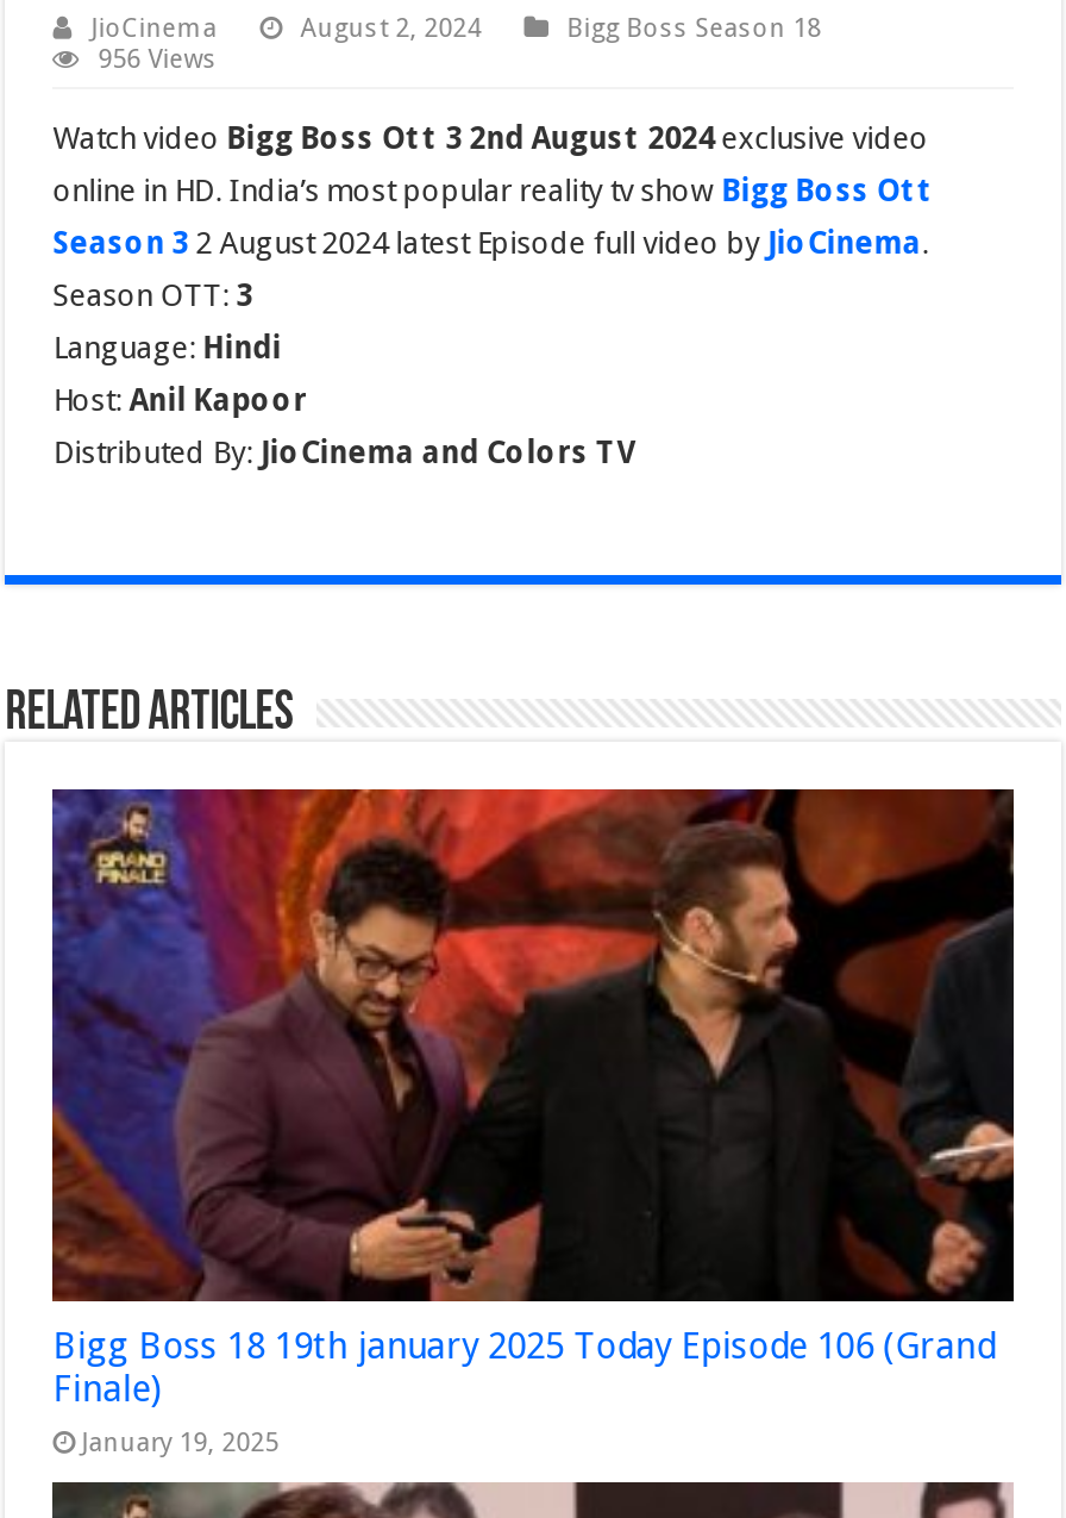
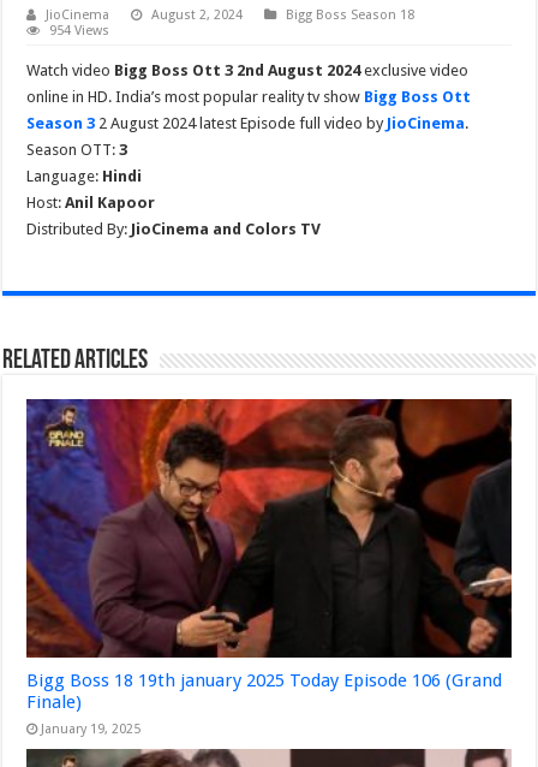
[98,44,217,75] 956 Views -> [49,23,110,38] 954 Views

